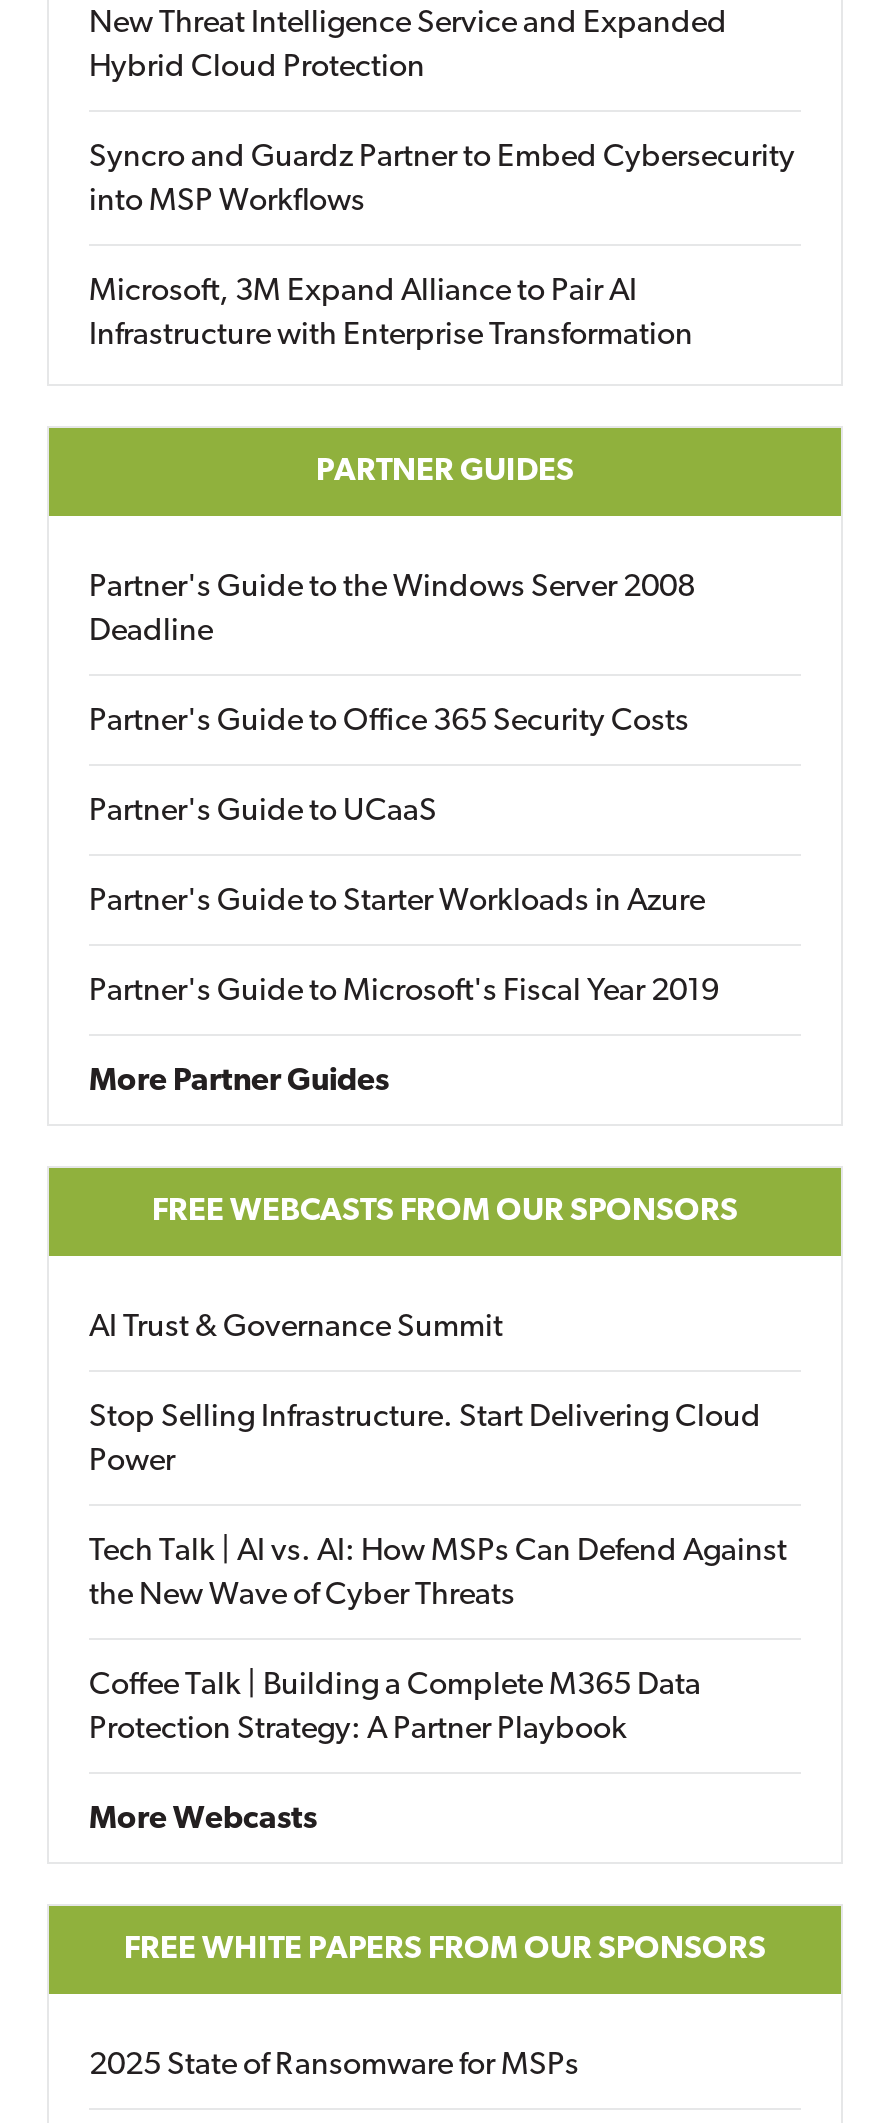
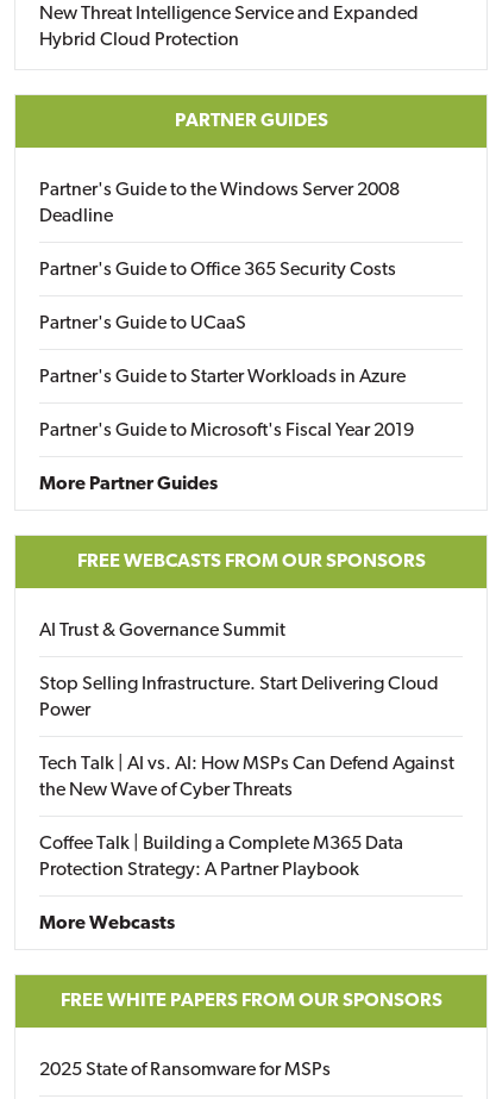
[89,142,795,352] Syncro and Guardz Partner to Embed Cybersecurity | into MSP Workflows | Microsoft, 3M Expand Alliance to Pair AI | Infrastructure with Enterprise Transformation -> none

